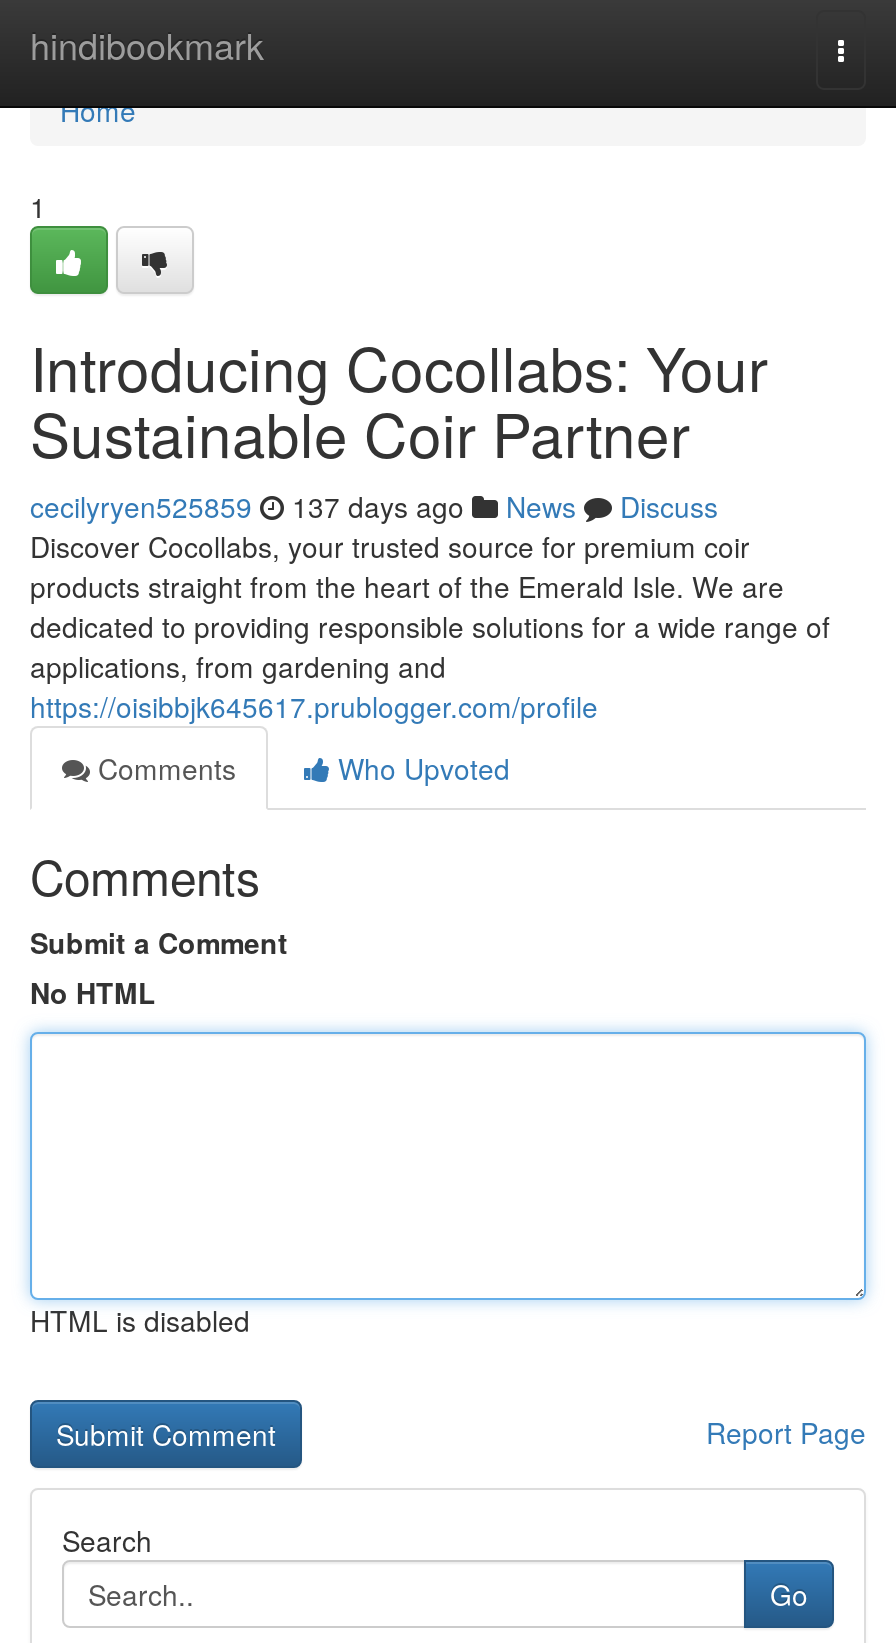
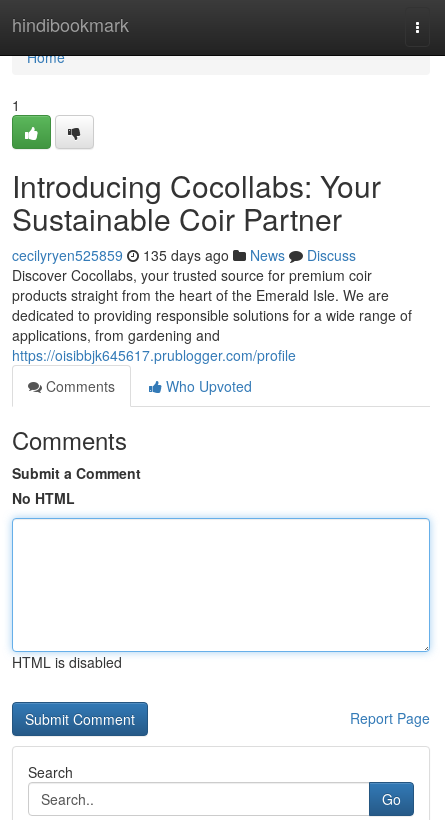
[30,486,718,526] cecilyryen525859 137 days ago News Discuss -> [12,245,356,265] cecilyryen525859 135 days ago News Discuss

